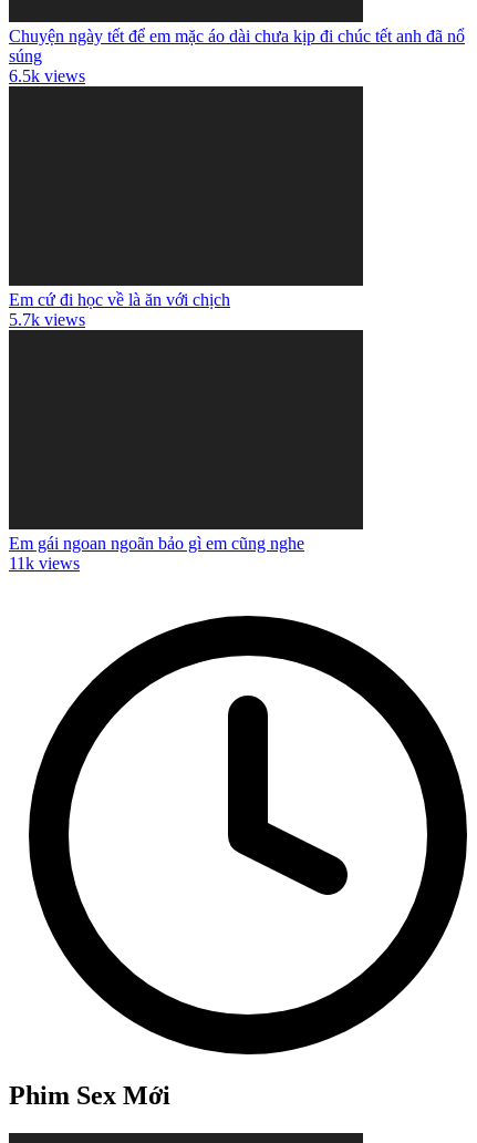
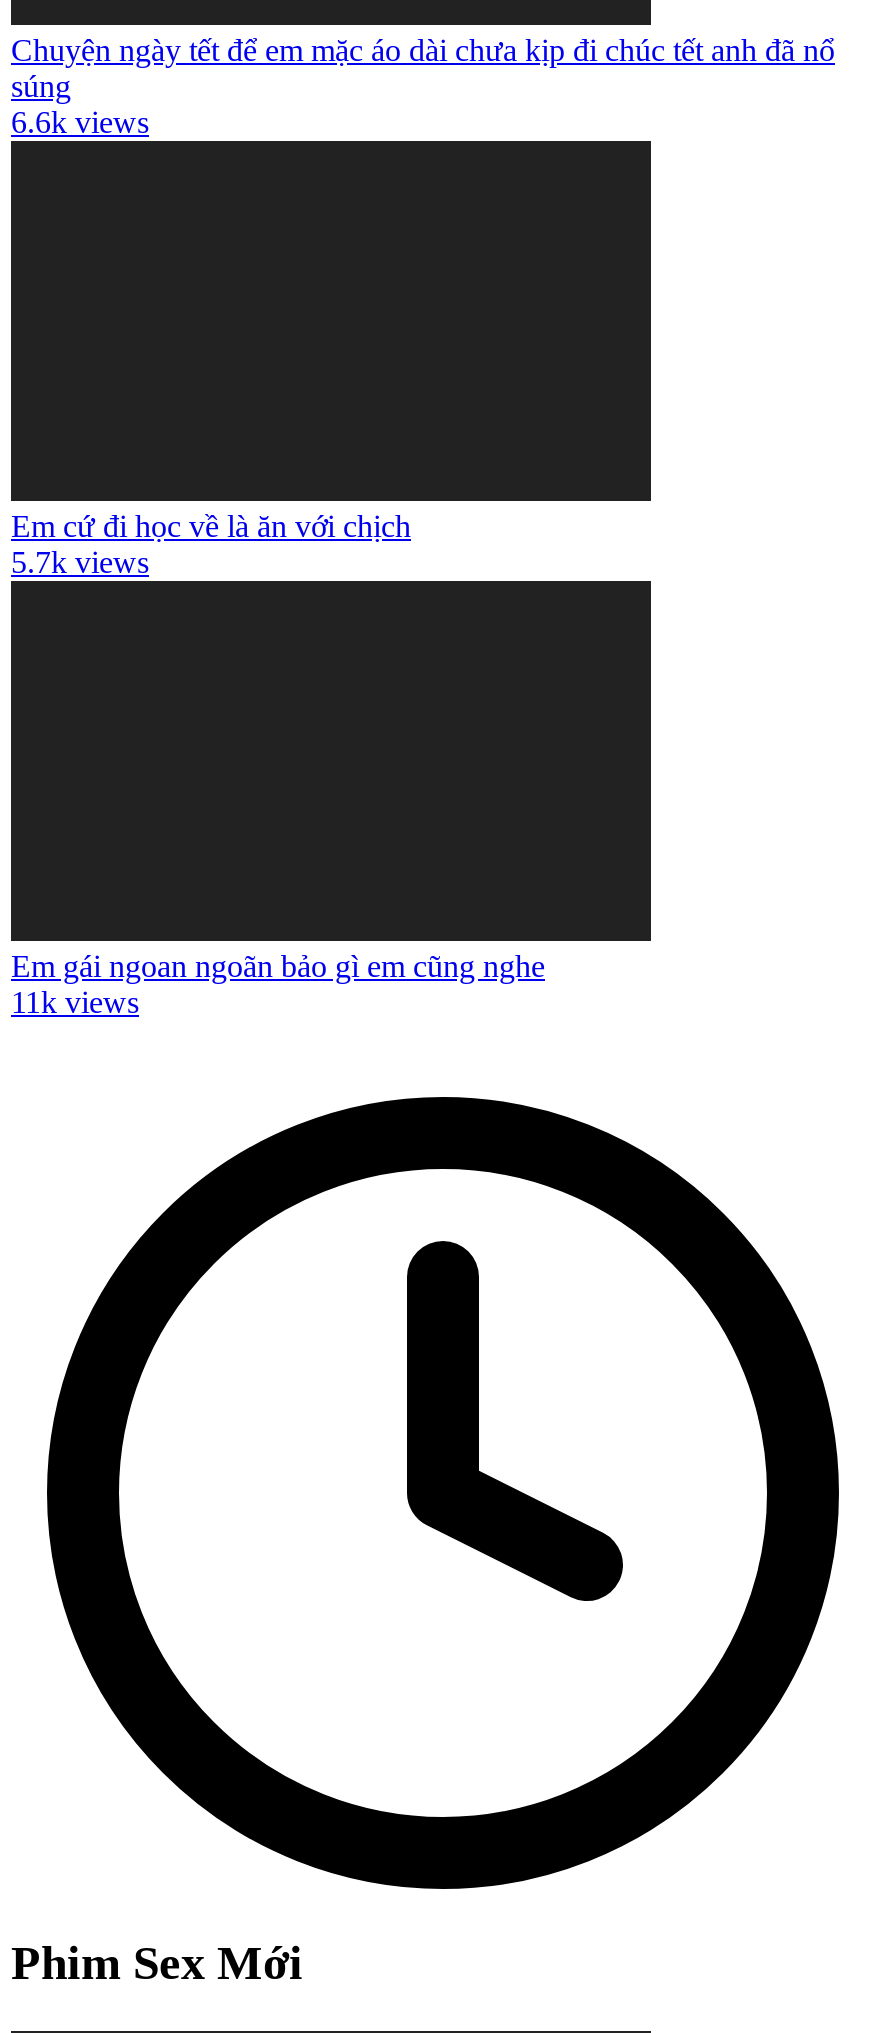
[9,66,85,85] 6.5k views -> [11,105,149,139] 6.6k views

